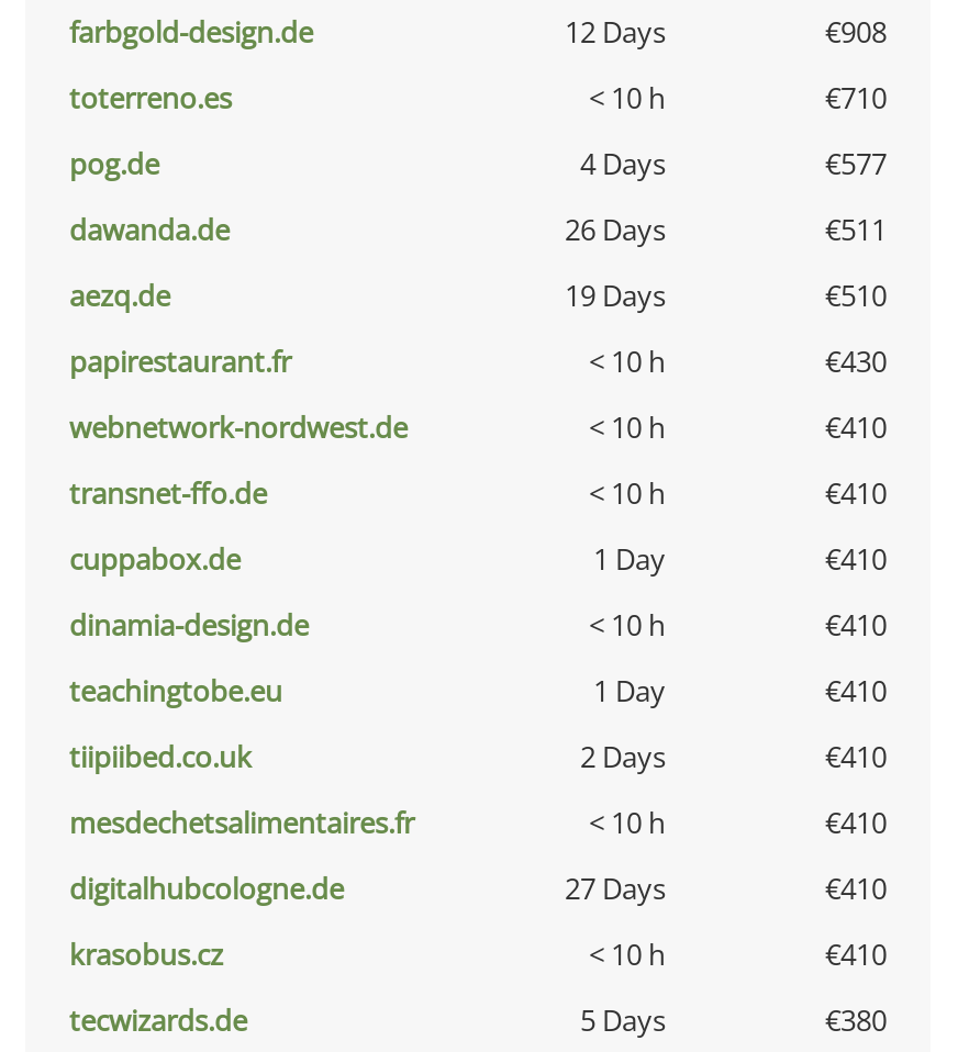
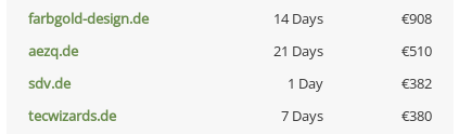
[565,11,666,51] 12 Days -> [273,8,323,28] 14 Days
[69,77,887,248] toterreno.es | < 10 h | €710 | pog.de | 4 Days | €577 | dawanda.de | 26 Days | €511 -> none
[565,275,666,314] 19 Days -> [273,41,323,60] 21 Days
[69,340,887,578] papirestaurant.fr | < 10 h | €430 | webnetwork-nordwest.de | < 10 h | €410 | transnet-ffo.de | < 10 h | €410 | cuppabox.de -> [28,73,71,92] sdv.de
[69,538,887,973] €410 | dinamia-design.de | < 10 h | €410 | teachingtobe.eu | 1 Day | €410 | tiipiibed.co.uk | 2 Days | €410 | mesdechetsalimentaires.fr | < 10 h | €410 | digitalhubcologne.de | 27 Days | €410 | krasobus.cz | < 10 h | €410 -> [401,73,432,92] €382
[580,999,666,1039] 5 Days -> [280,105,323,125] 7 Days

